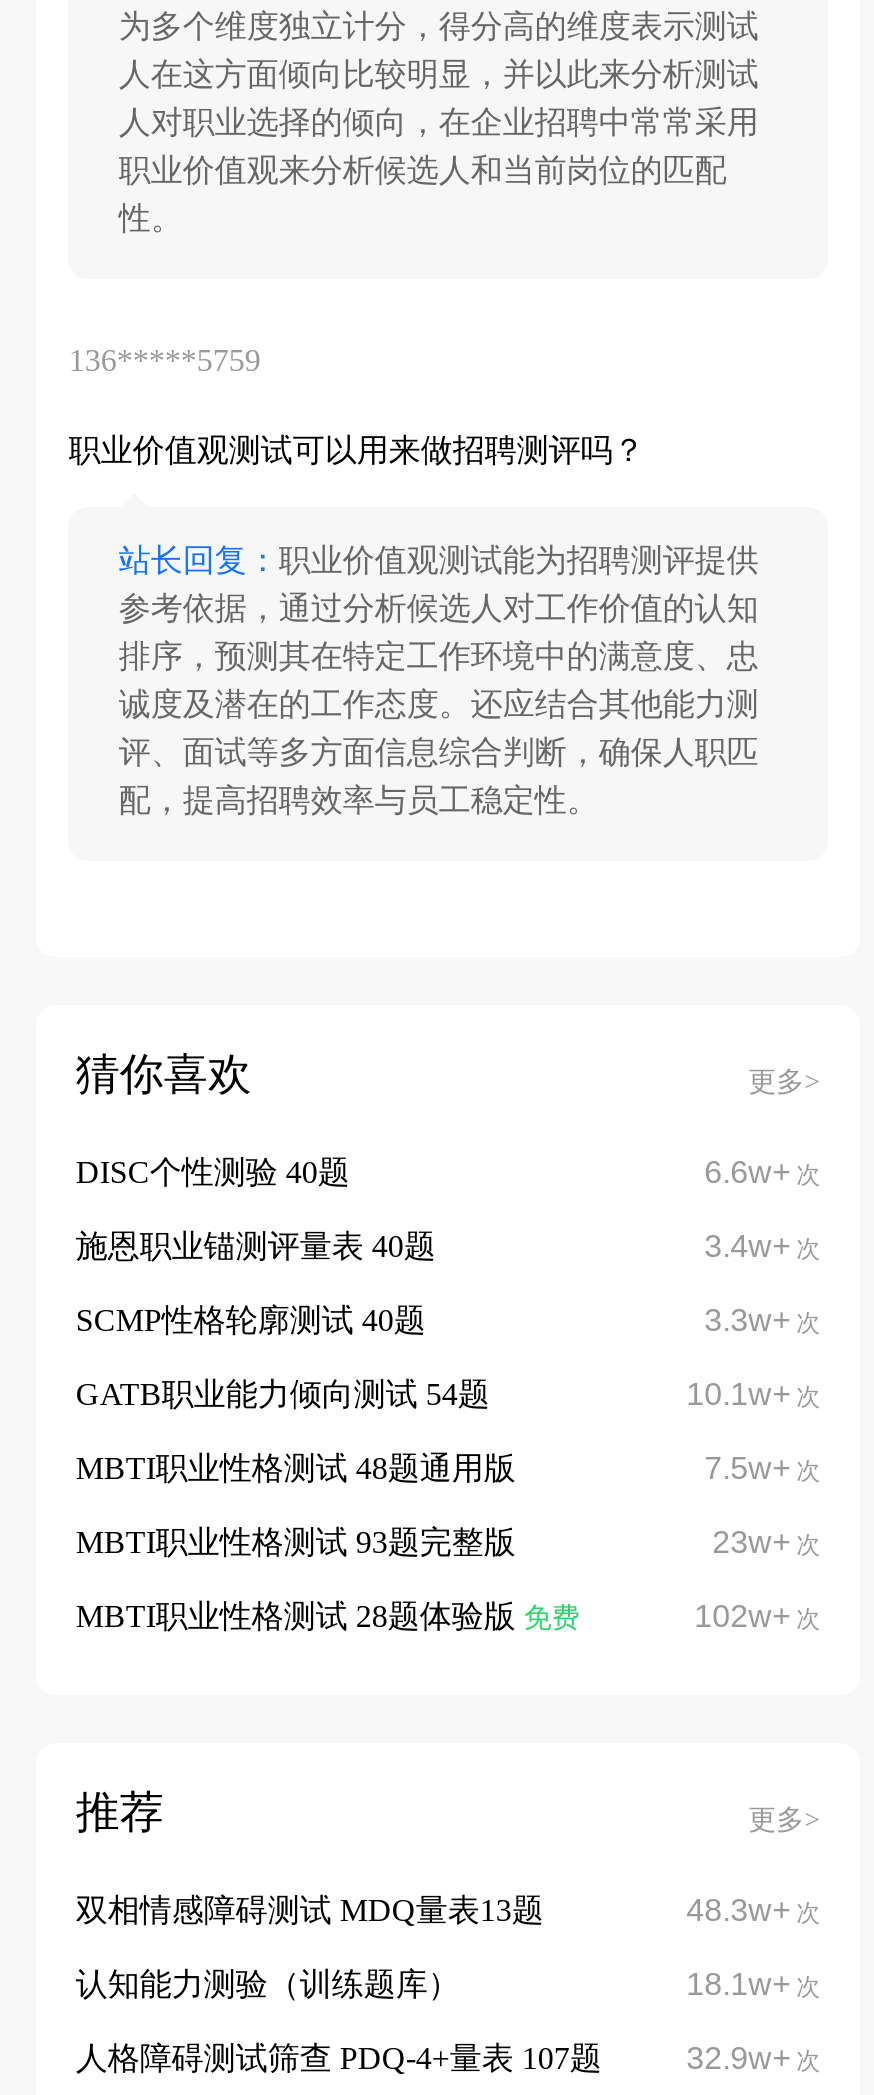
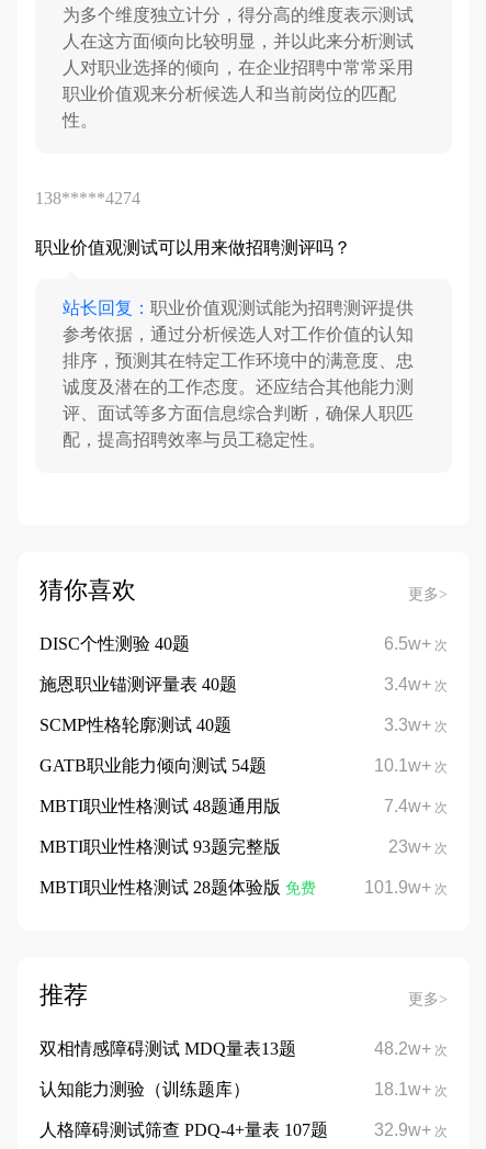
[69,344,261,378] 136*****5759 -> [36,189,141,208] 138*****4274
[704,1156,820,1190] 6.6w+ 次 -> [384,635,448,653] 6.5w+ 次
[704,1452,820,1486] 7.5w+ 次 -> [384,797,448,816] 7.4w+ 次
[694,1600,820,1634] 102w+ 次 -> [364,878,448,897] 101.9w+ 次
[686,1894,820,1928] 48.3w+ 次 -> [374,1040,448,1058] 48.2w+ 次

